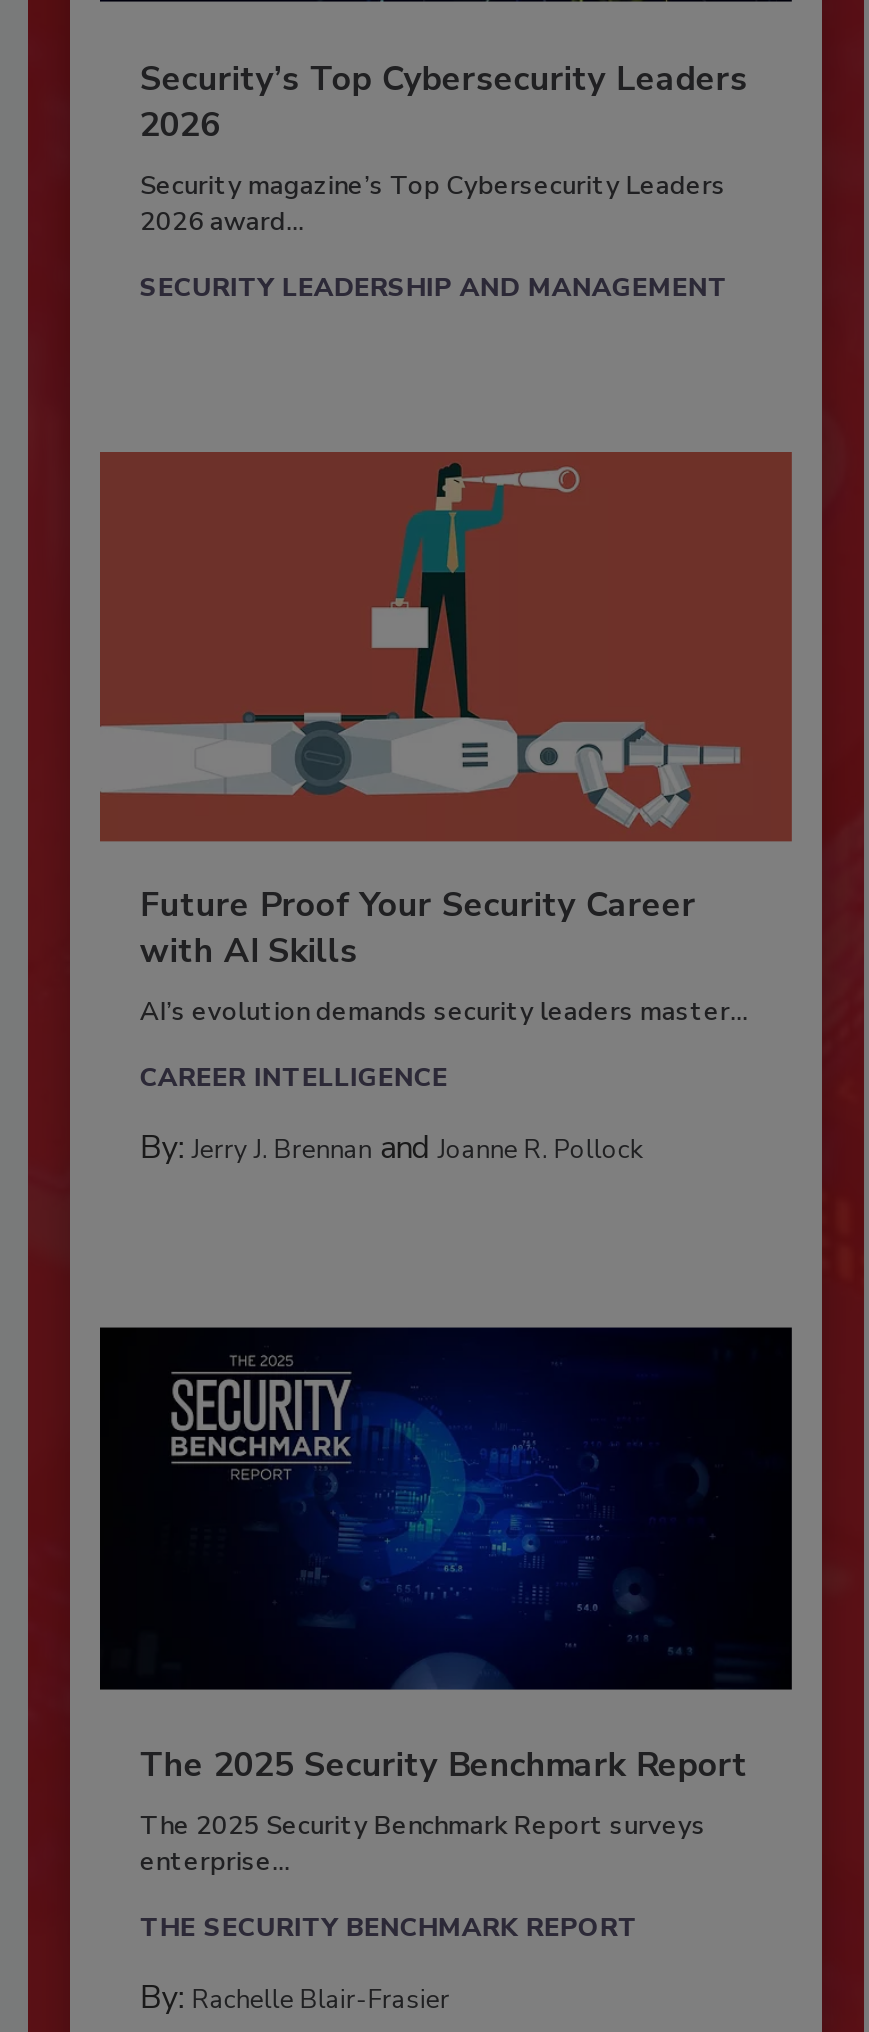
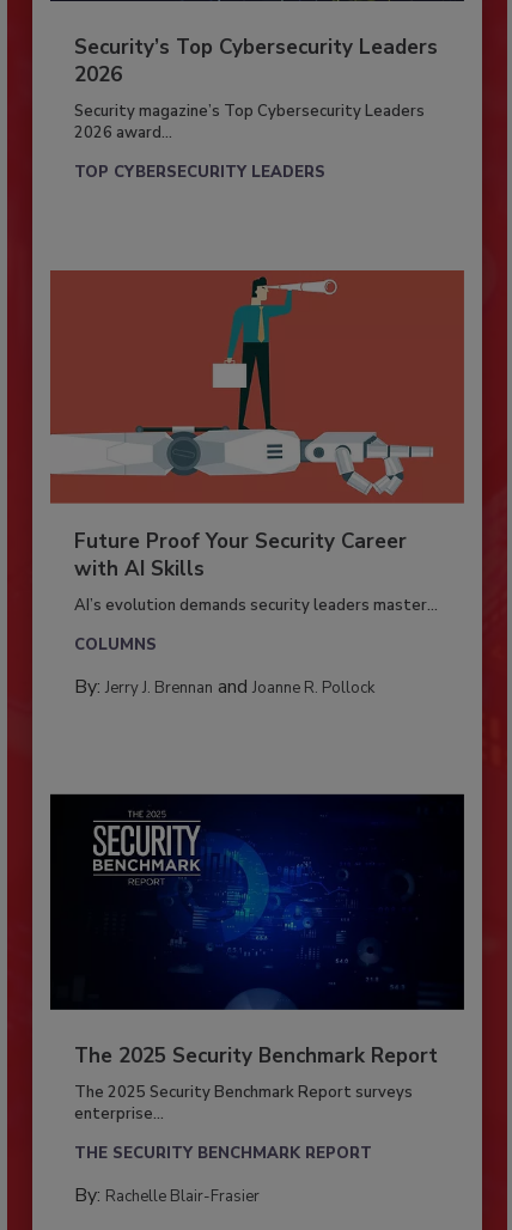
[140,270,728,306] SECURITY LEADERSHIP AND MANAGEMENT -> [74,162,325,183] TOP CYBERSECURITY LEADERS
[140,1060,448,1096] CAREER INTELLIGENCE -> [74,634,157,655] COLUMNS

